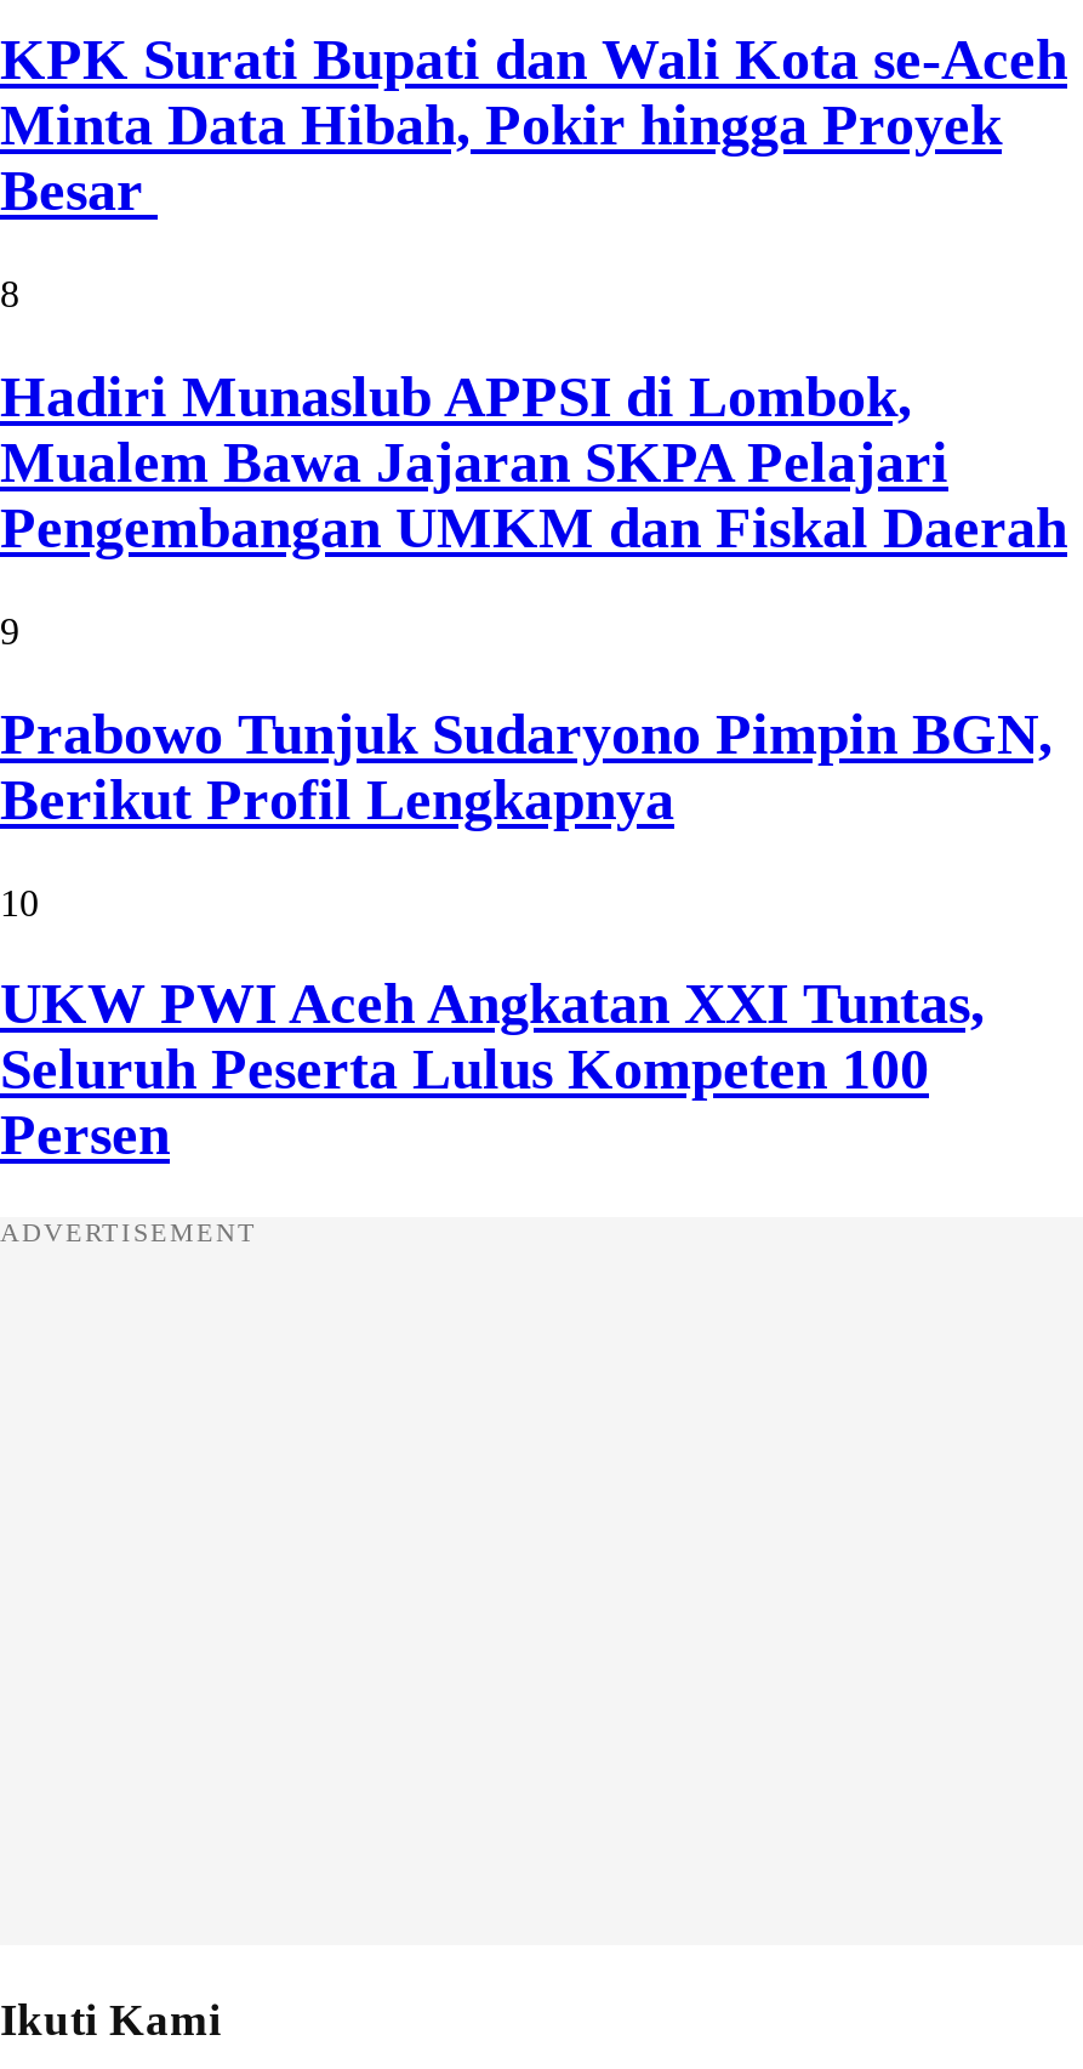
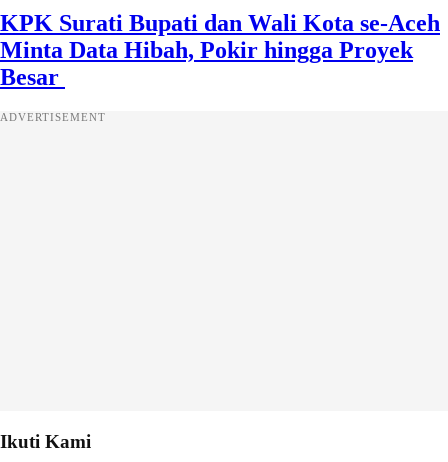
[0,273,1067,1167] 8 | Hadiri Munaslub APPSI di Lombok, | Mualem Bawa Jajaran SKPA Pelajari | Pengembangan UMKM dan Fiskal Daerah | 9 | Prabowo Tunjuk Sudaryono Pimpin BGN, | Berikut Profil Lengkapnya | 10 | UKW PWI Aceh Angkatan XXI Tuntas, | Seluruh Peserta Lulus Kompeten 100 | Persen -> none

